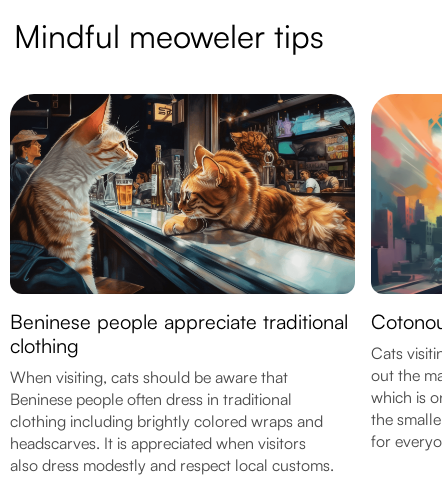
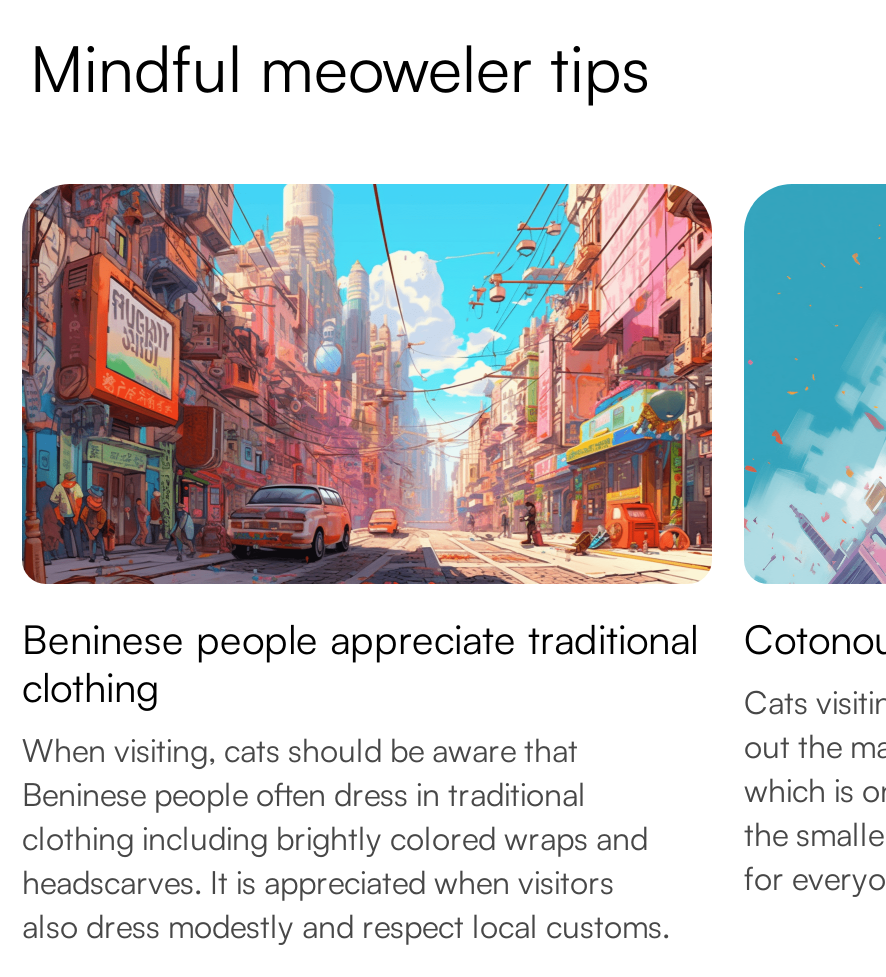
[9,93,356,295] [image] -> [20,182,714,586] [image]
[370,93,439,295] [image] -> [742,182,880,586] [image]

